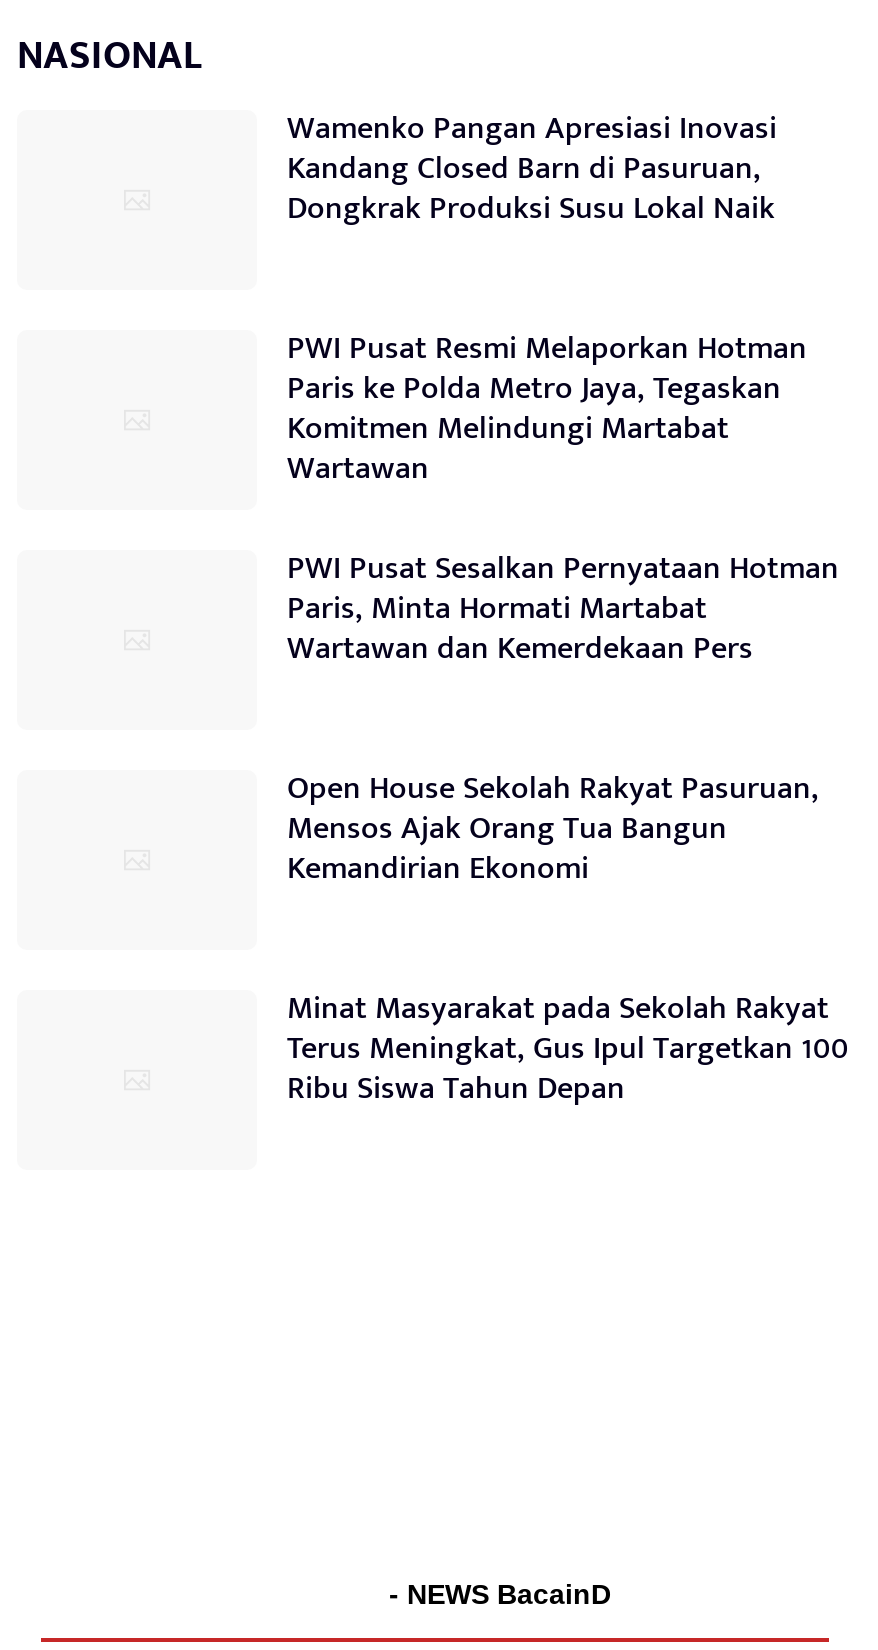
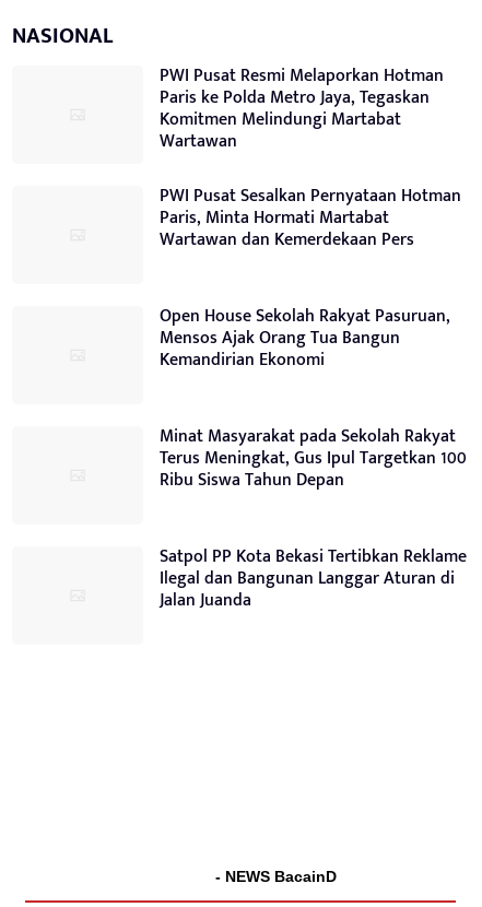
[287,101,777,235] Wamenko Pangan Apresiasi Inovasi | Kandang Closed Barn di Pasuruan, | Dongkrak Produksi Susu Lokal Naik -> none
moved [287,321,849,1115] -> [160,61,467,494]: PWI Pusat Resmi Melaporkan Hotman | Paris ke Polda Metro Jaya, Tegaskan | Komitmen Melindungi Martabat | ... | Terus Meningkat, Gus Ipul Targetkan 100 | Ribu Siswa Tahun Depan
none -> [160,541,467,615] Satpol PP Kota Bekasi Tertibkan Reklame | Ilegal dan Bangunan Langgar Aturan di | Jalan Juanda

